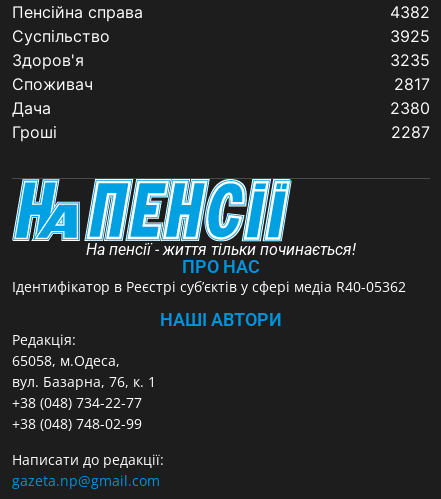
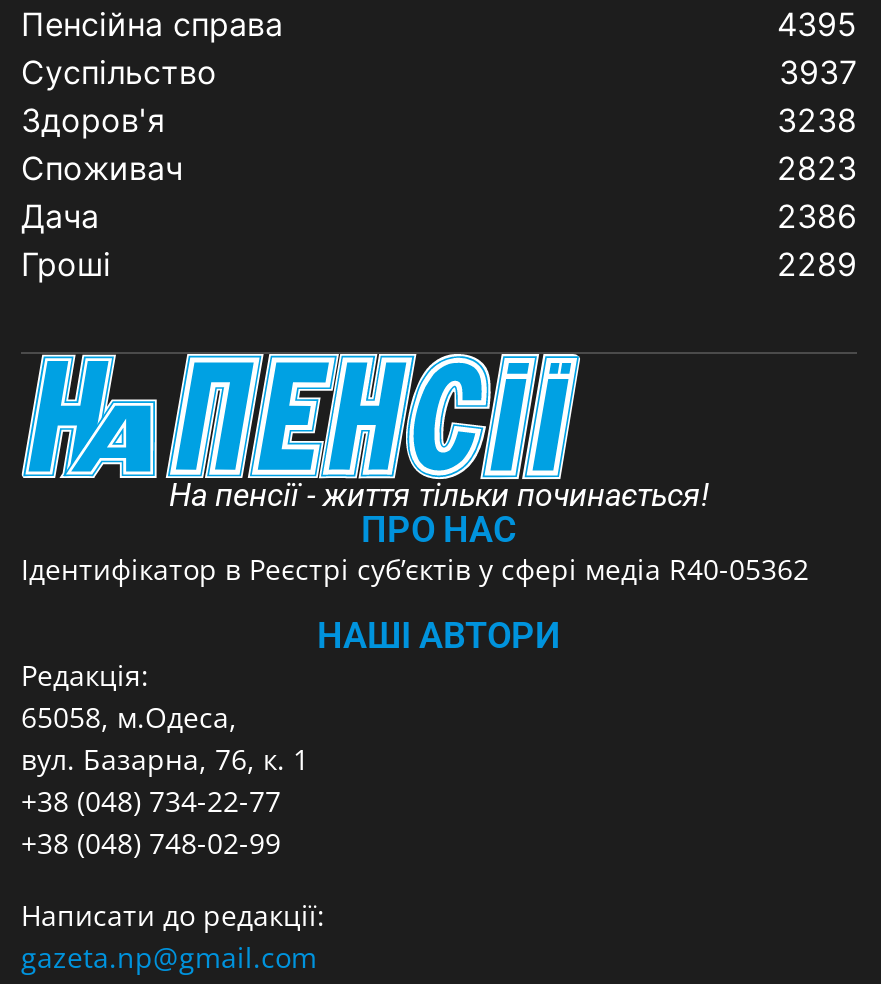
[390,2,430,22] 4382 -> [777,5,857,45] 4395
[390,26,430,46] 3925 -> [779,53,857,93] 3937
[390,50,430,70] 3235 -> [777,101,857,141] 3238
[394,74,430,94] 2817 -> [777,149,857,189] 2823
[390,98,430,118] 2380 -> [777,197,857,237] 2386
[391,122,430,142] 2287 -> [777,245,857,285] 2289

